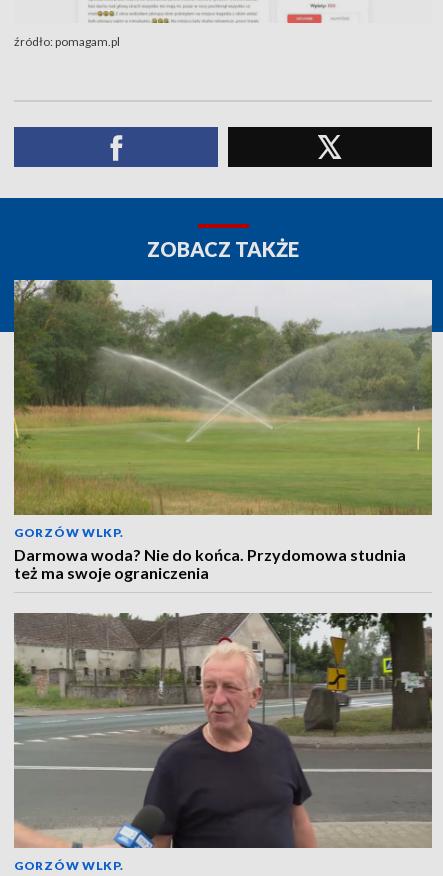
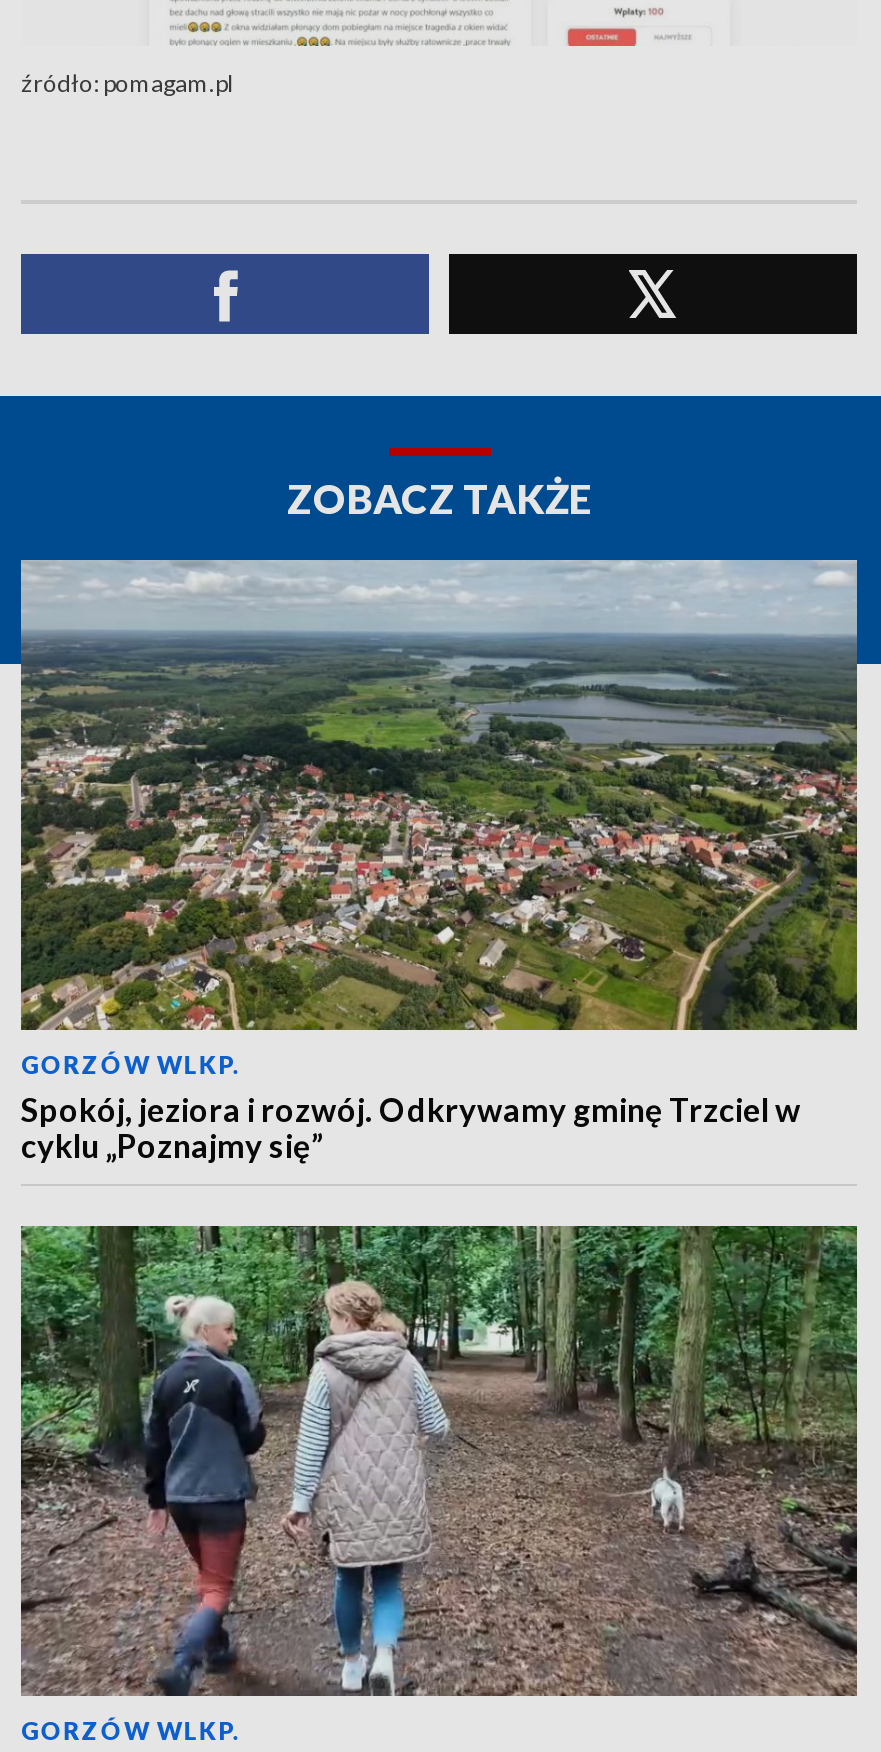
[13,279,433,582] [image] | Darmowa woda? Nie do końca. Przydomowa studnia | też ma swoje ograniczenia -> [19,558,859,1164] [image] | Spokój, jeziora i rozwój. Odkrywamy gminę Trzciel w | cyklu „Poznajmy się”
[13,613,432,849] [image] -> [19,1224,859,1698] [image]

